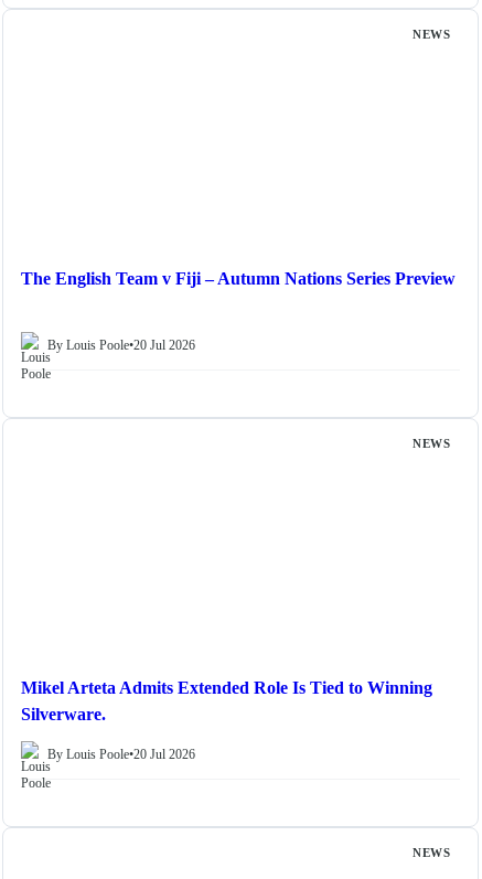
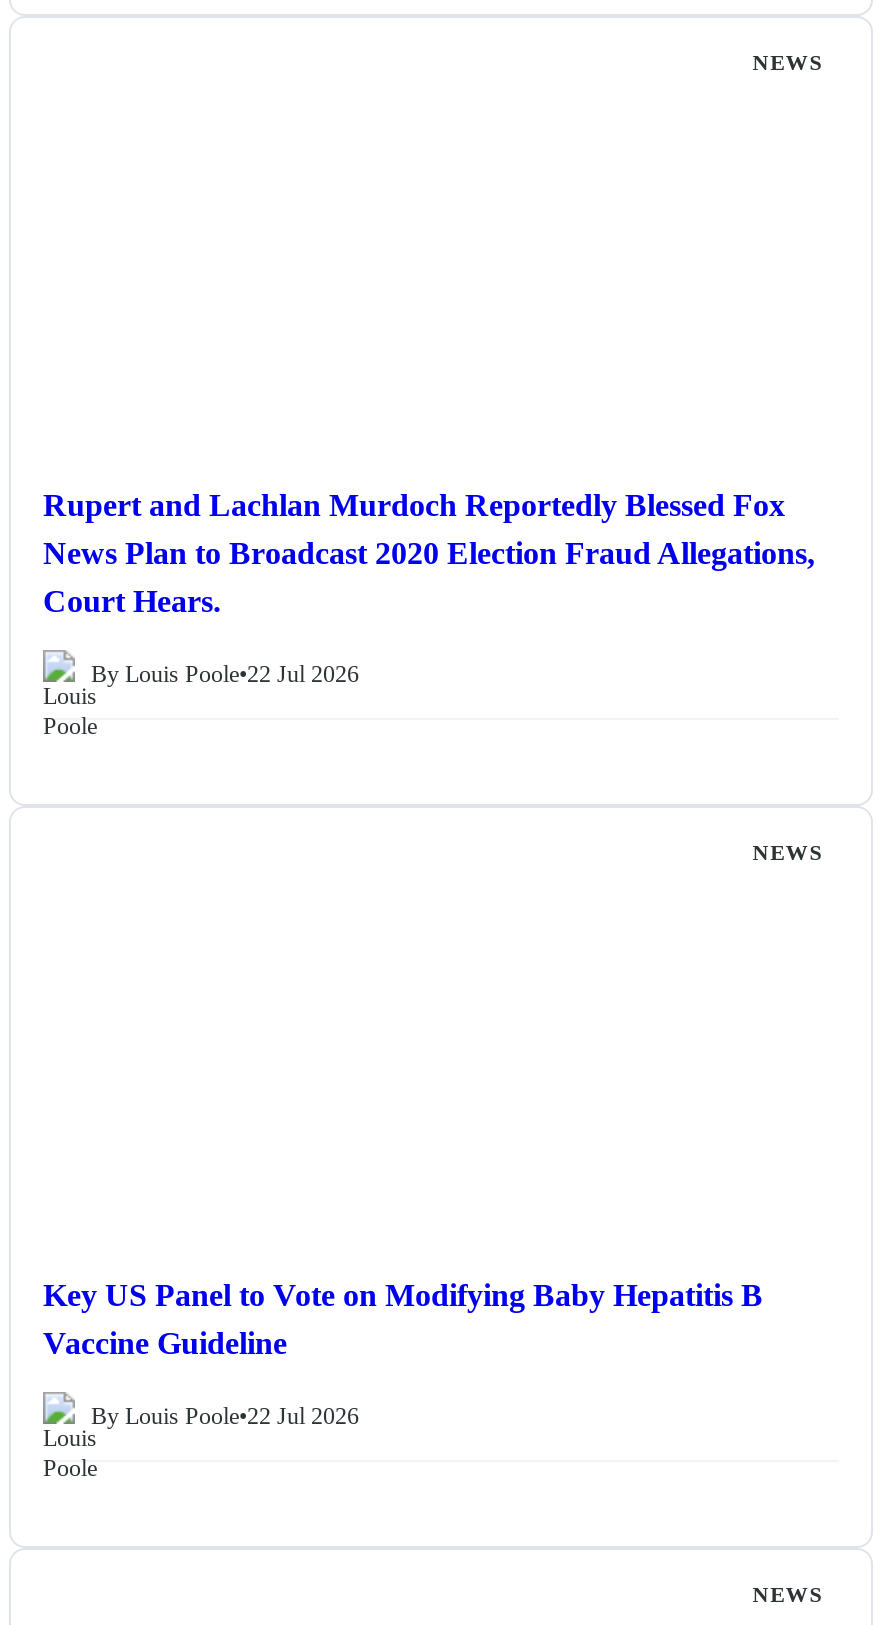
[21,269,456,288] The English Team v Fiji – Autumn Nations Series Preview -> [43,489,815,619] Rupert and Lachlan Murdoch Reportedly Blessed Fox | News Plan to Broadcast 2020 Election Fraud Allegations, | Court Hears.
[47,337,195,353] By Louis Poole•20 Jul 2026 -> [91,660,359,688] By Louis Poole•22 Jul 2026
[21,679,432,724] Mikel Arteta Admits Extended Role Is Tied to Winning | Silverware. -> [43,1279,763,1361] Key US Panel to Vote on Modifying Baby Hepatitis B | Vaccine Guideline
[47,746,195,762] By Louis Poole•20 Jul 2026 -> [91,1402,359,1430] By Louis Poole•22 Jul 2026

